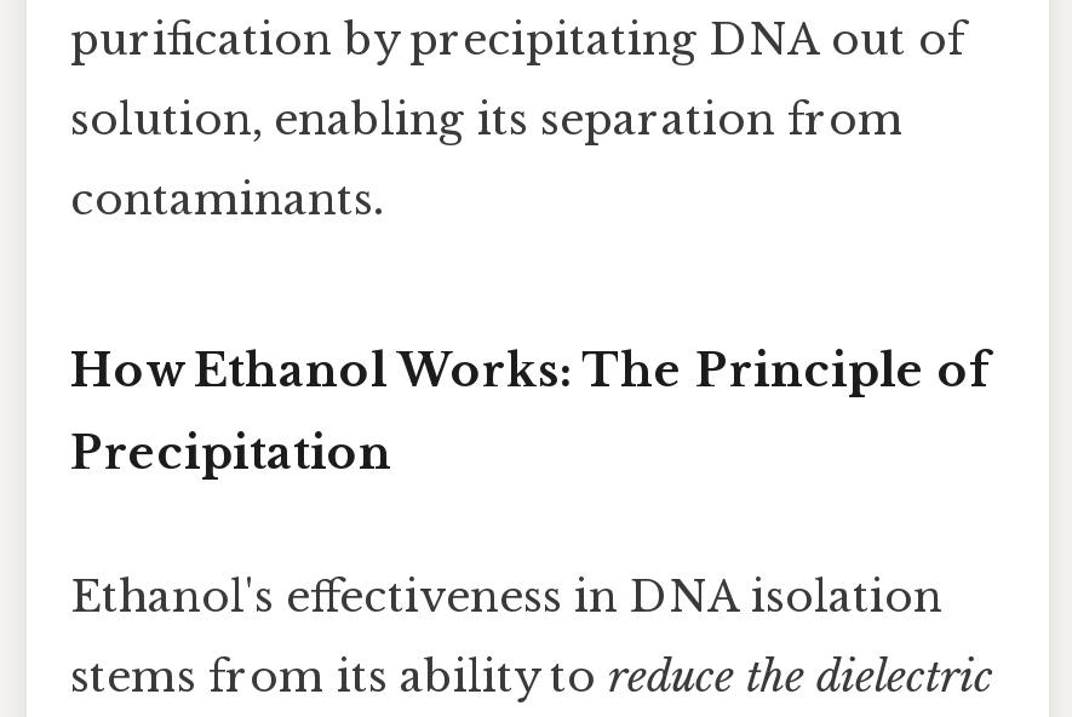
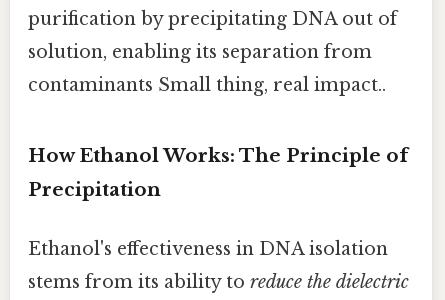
[70,174,383,227] contaminants. -> [28,74,386,96] contaminants Small thing, real impact..

